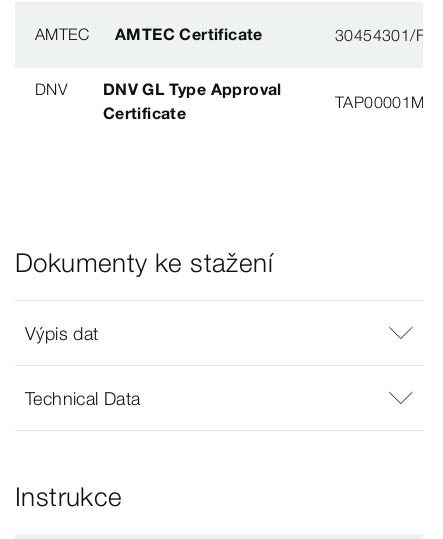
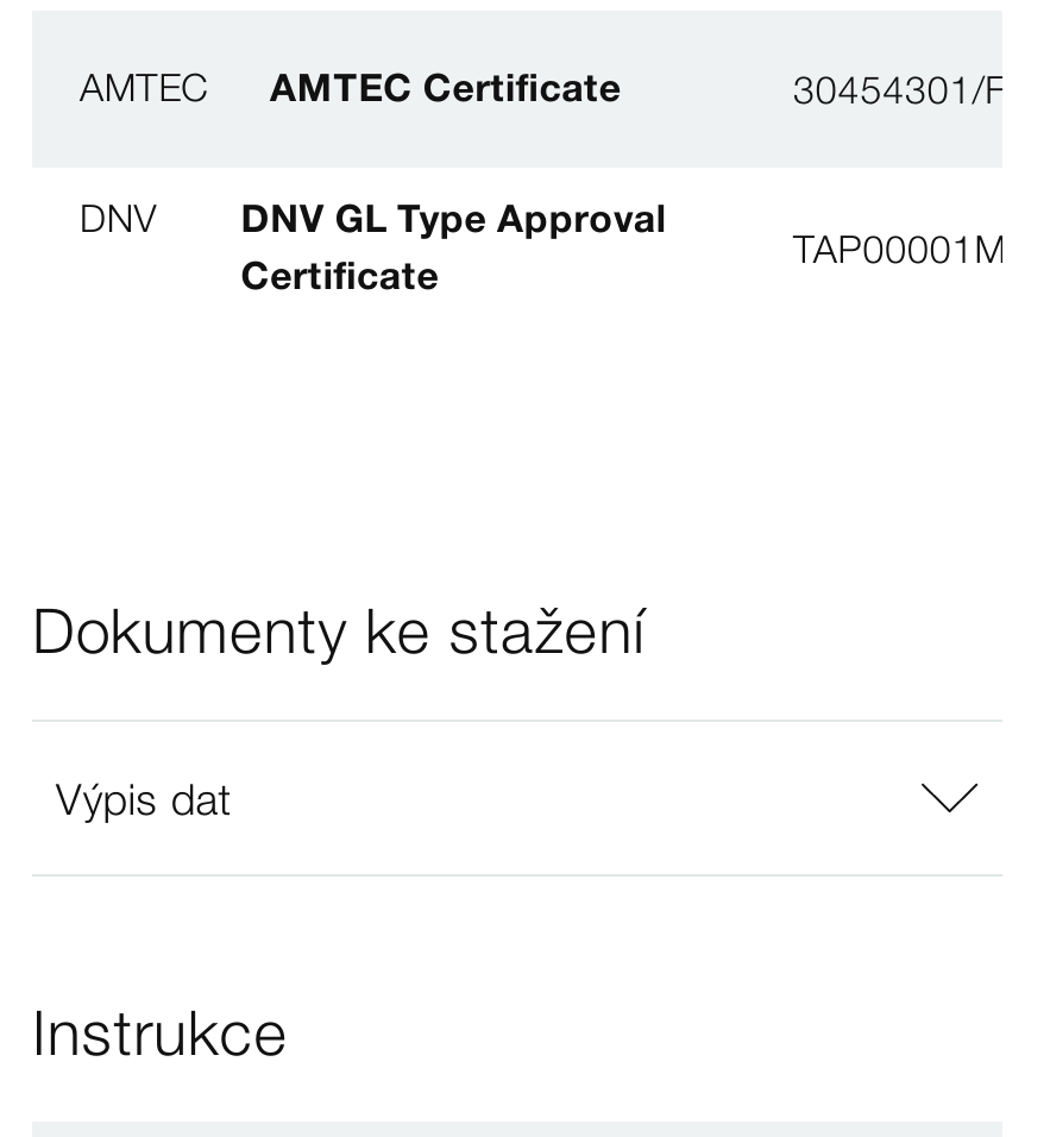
[25,387,141,410] Technical Data -> none

